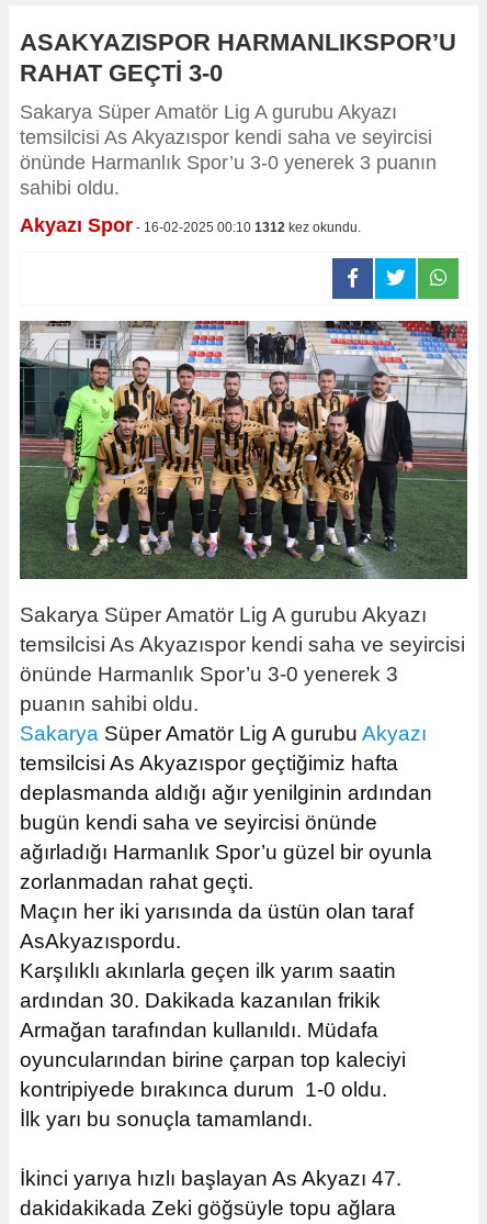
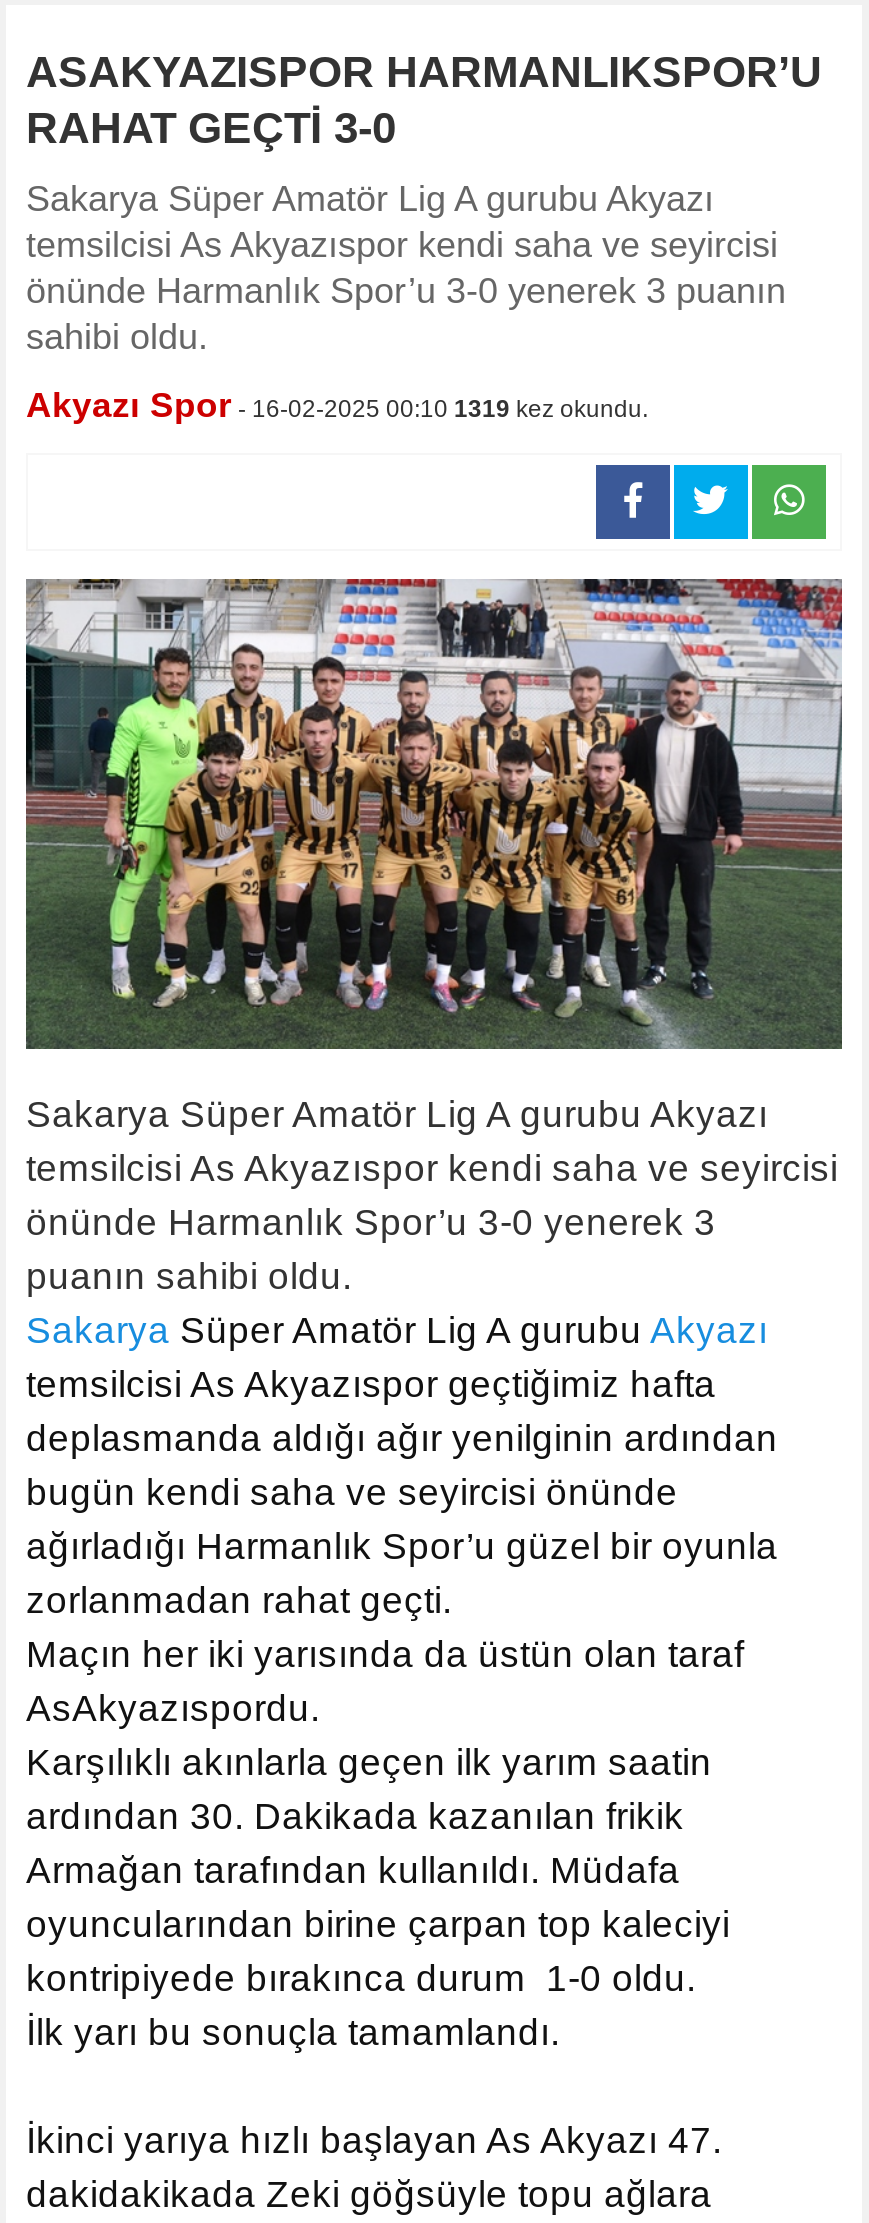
[20,214,361,236] Akyazı Spor - 16-02-2025 00:10 1312 kez okundu. -> [26,385,648,425] Akyazı Spor - 16-02-2025 00:10 1319 kez okundu.

